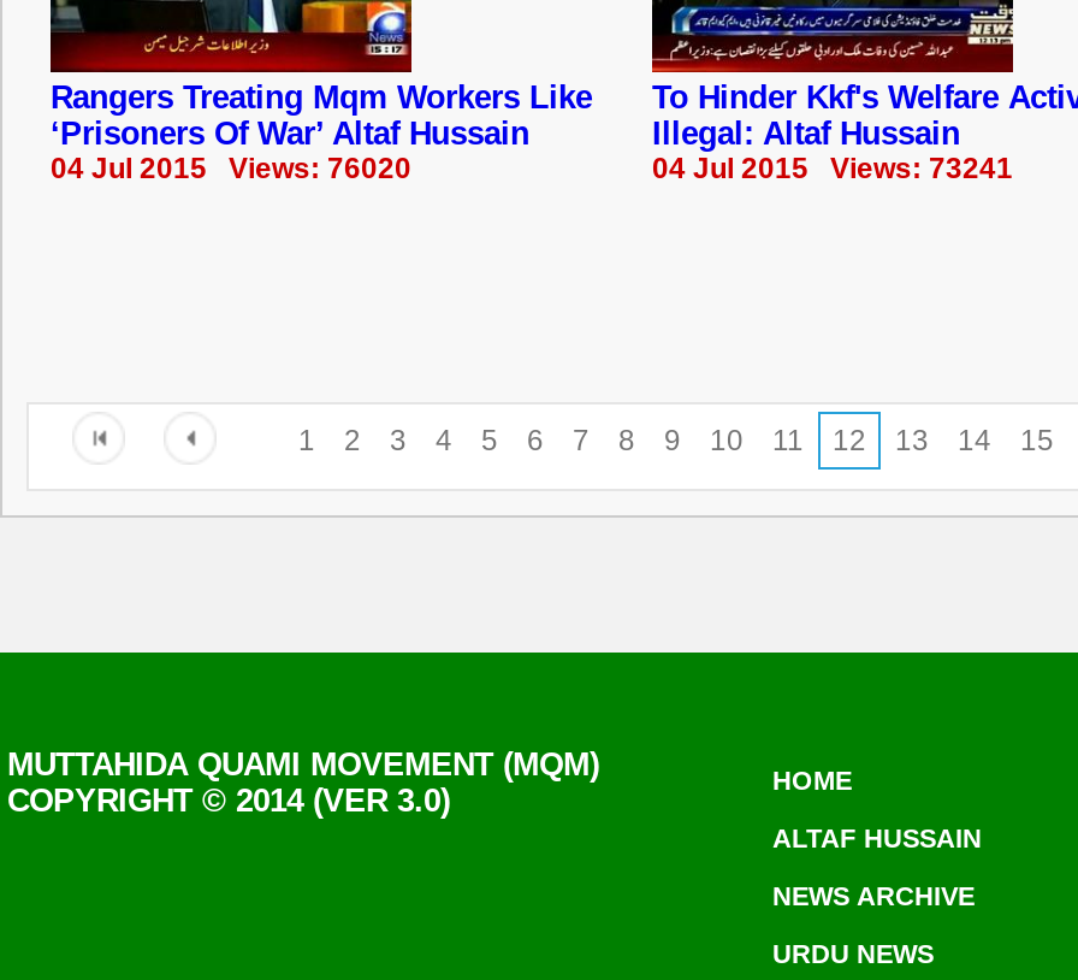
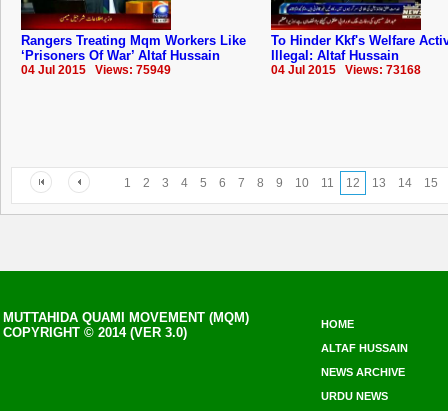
[51,150,411,184] 04 Jul 2015 Views: 76020 -> [21,62,171,76] 04 Jul 2015 Views: 75949
[652,150,1013,184] 04 Jul 2015 Views: 73241 -> [271,62,421,76] 04 Jul 2015 Views: 73168

